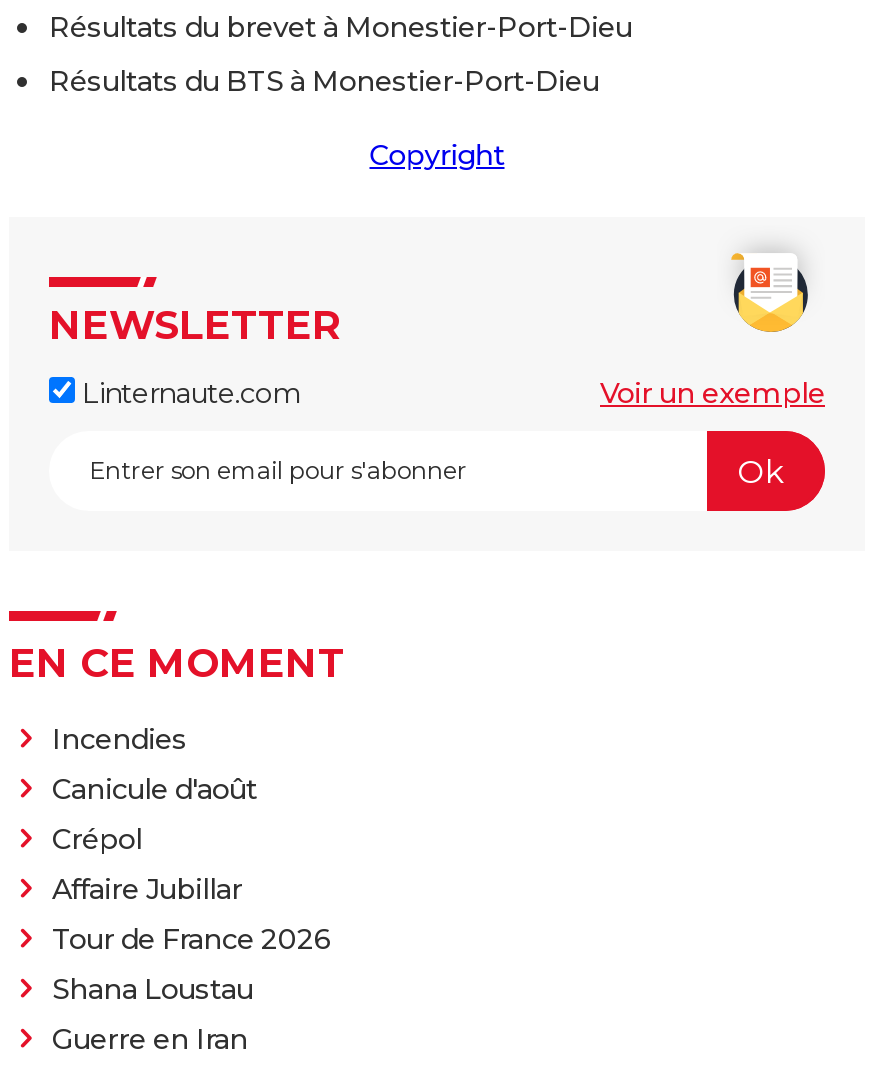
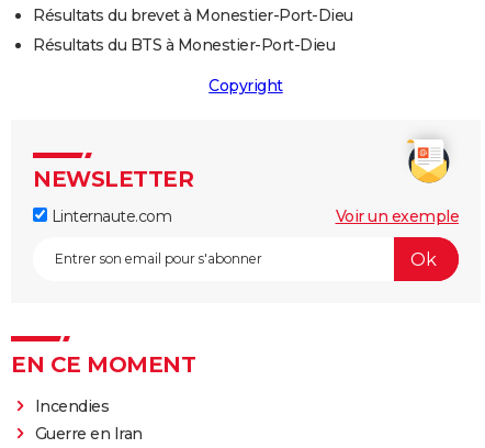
[52,772,331,1008] Canicule d'août | Crépol | Affaire Jubillar | Tour de France 2026 | Shana Loustau -> none

